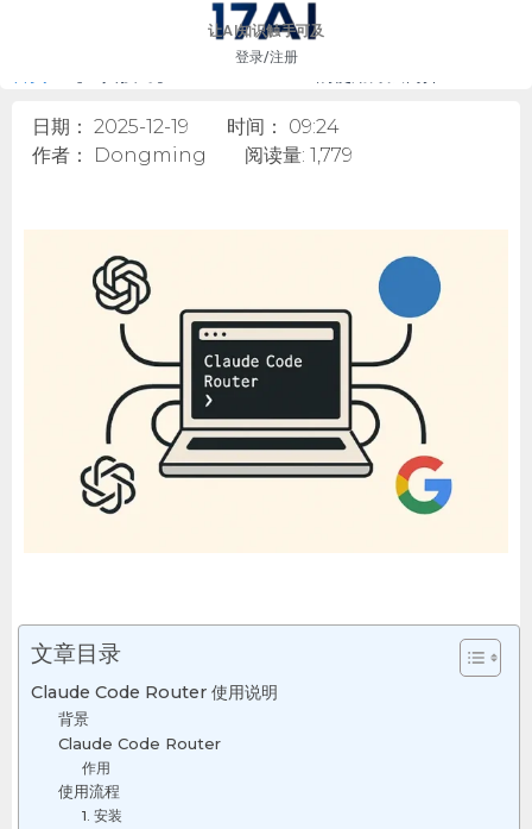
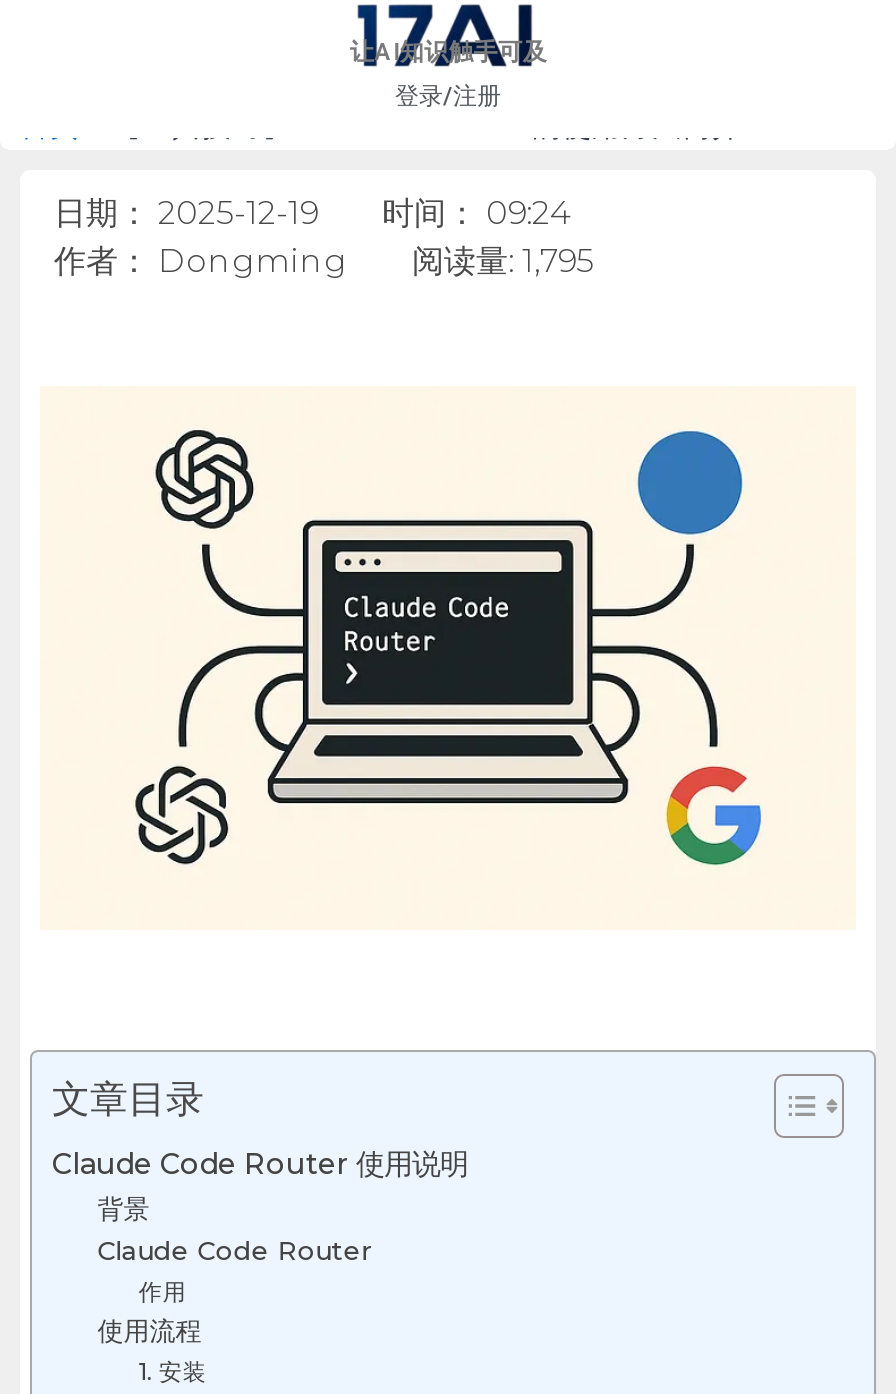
[32,144,353,167] 作者：Dongming 阅读量: 1,779 -> [54,243,594,281] 作者：Dongming 阅读量: 1,795

